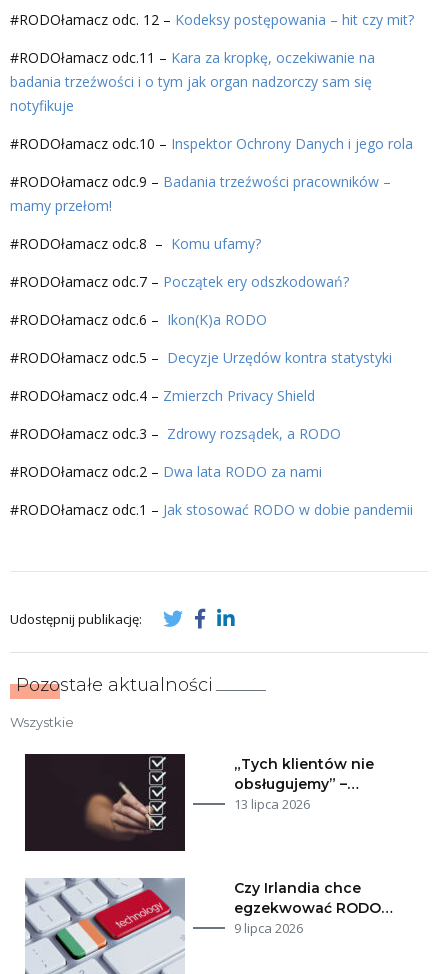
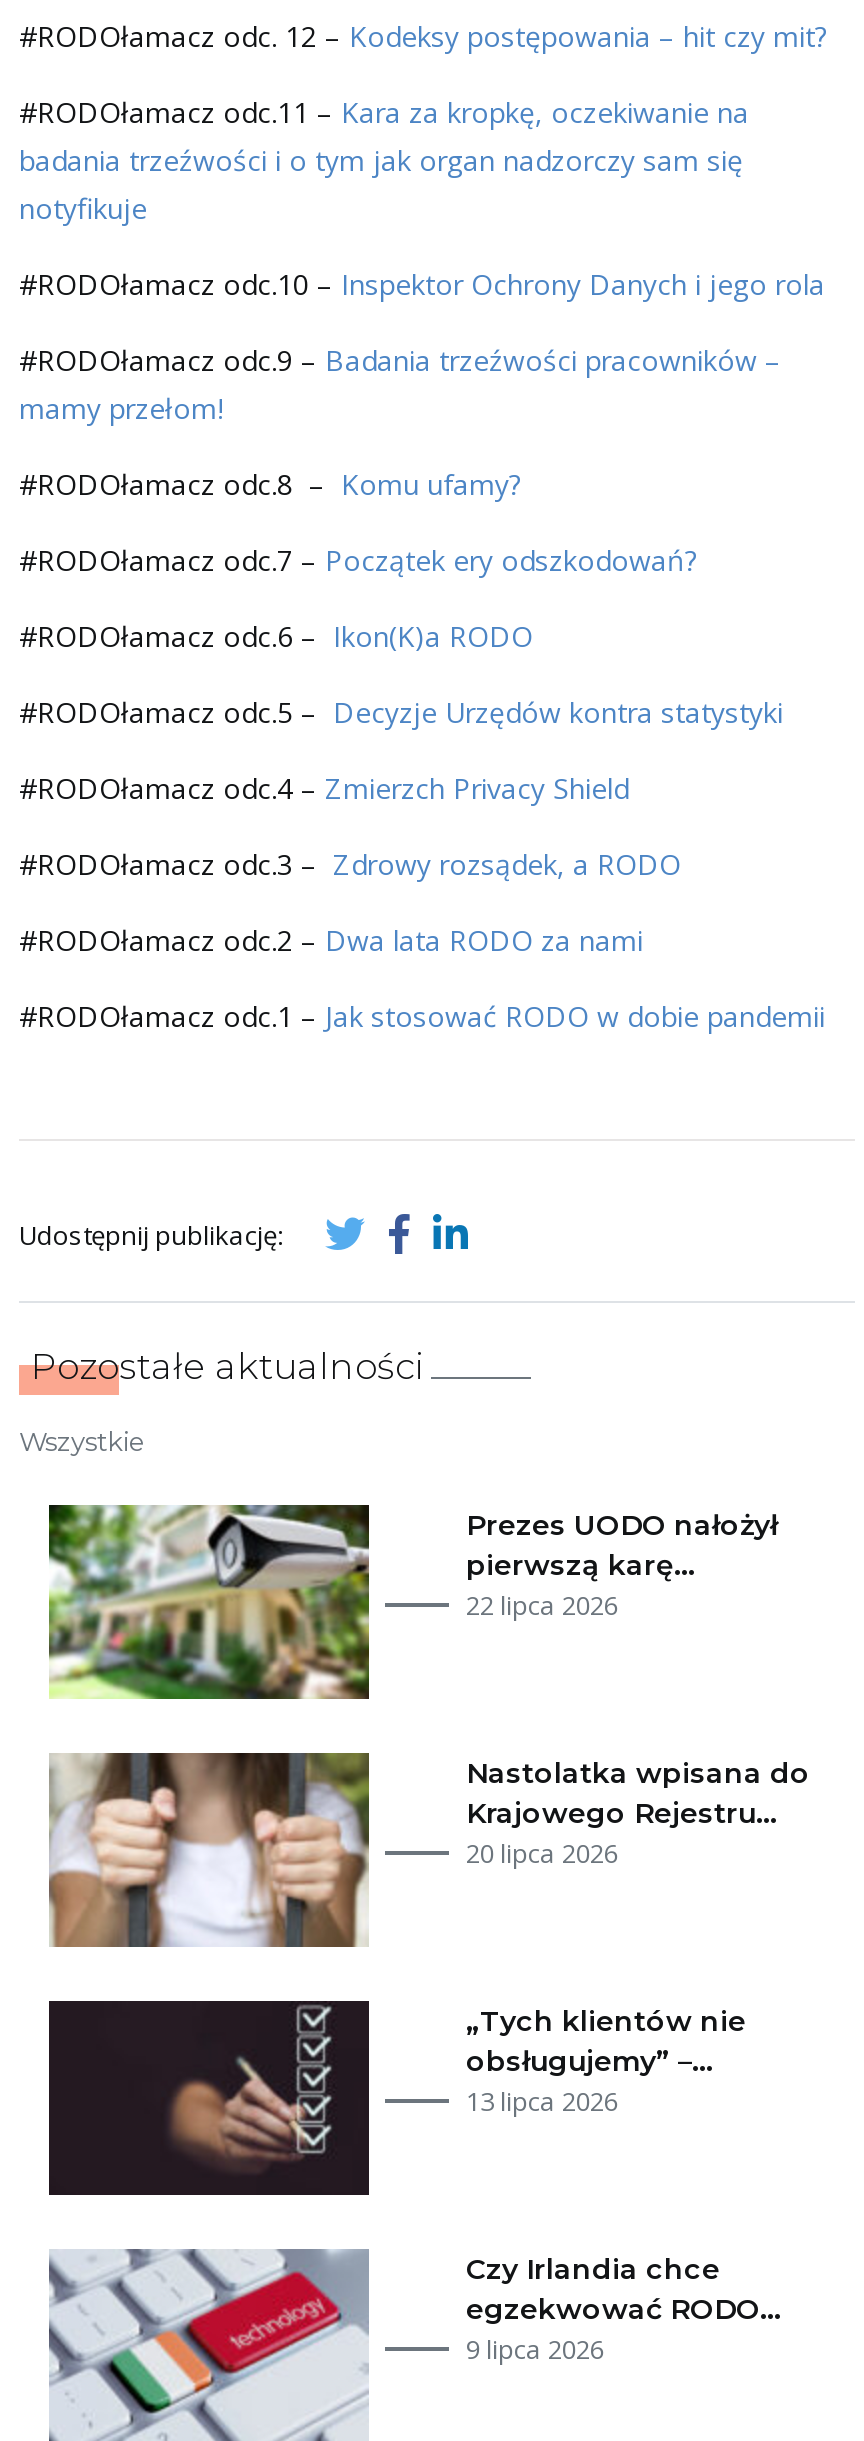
none -> [47,1503,371,1701] [image]
none -> [47,1751,371,1949] [image]
none -> [466,1507,778,1623] Prezes UODO nałożył | pierwszą karę… | 22 lipca 2026
none -> [466,1755,810,1871] Nastolatka wpisana do | Krajowego Rejestru… | 20 lipca 2026

